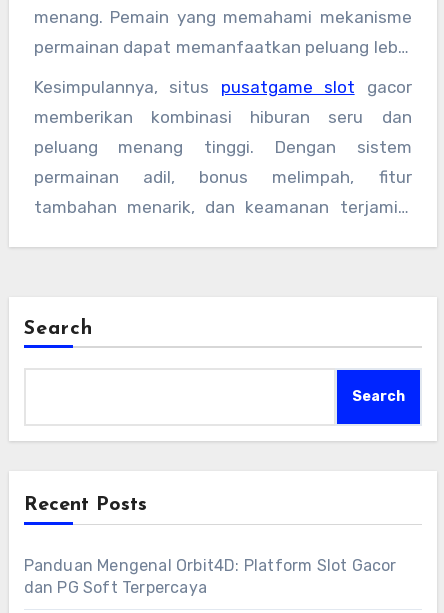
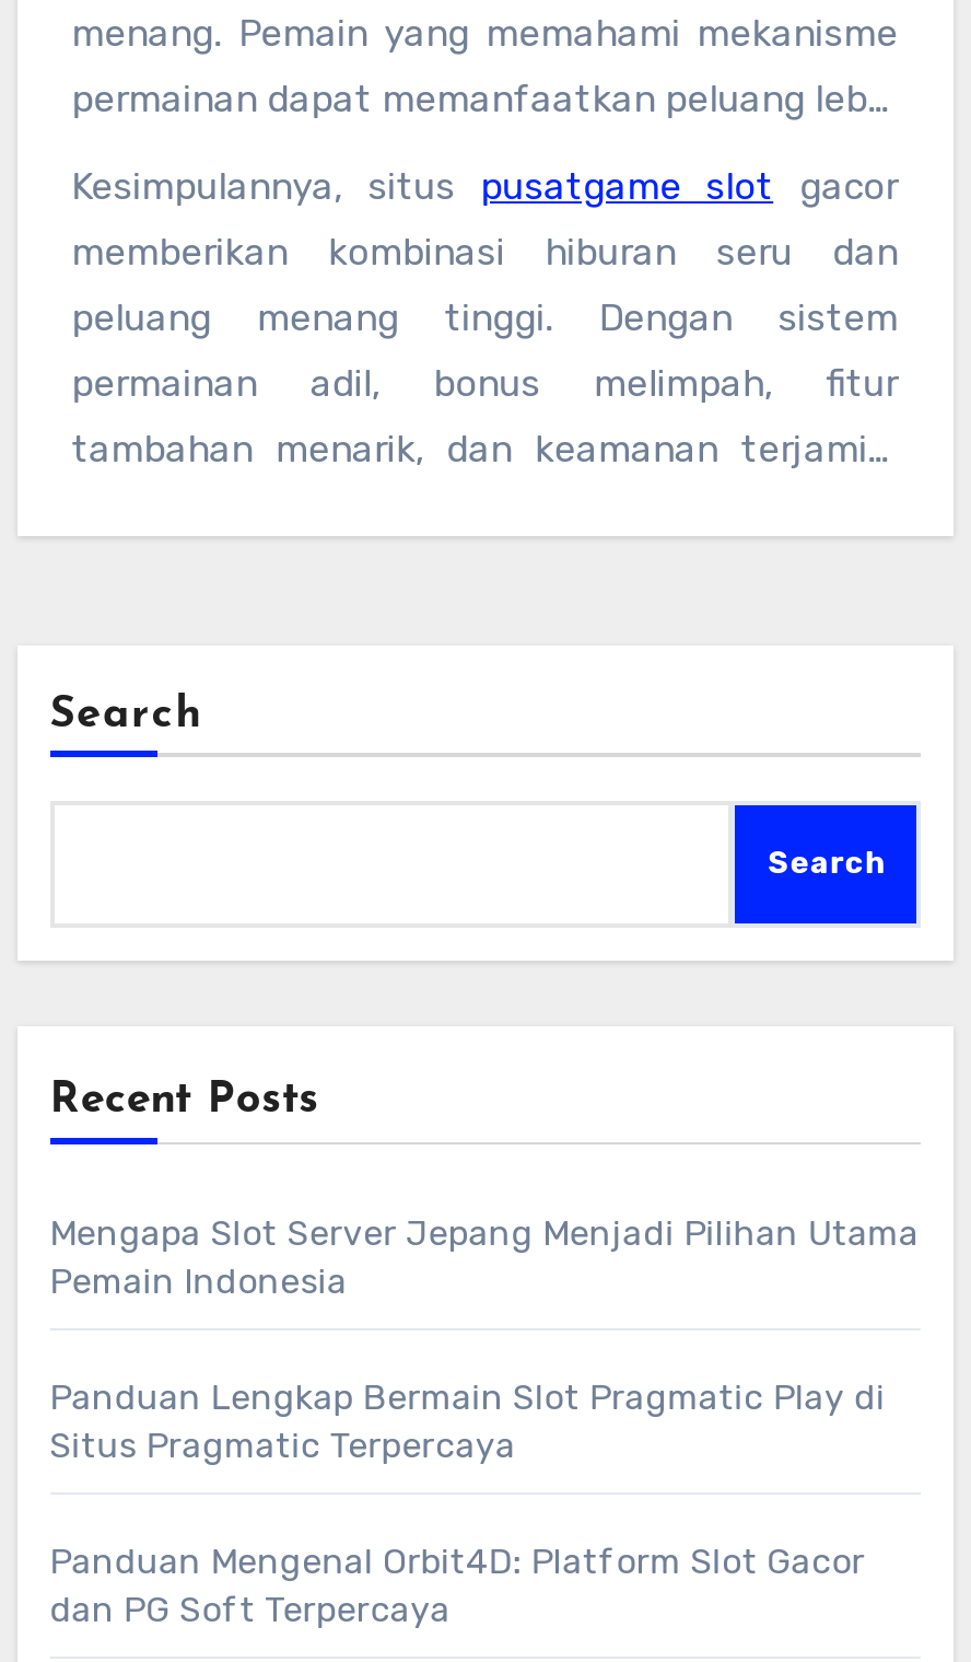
none -> [49,1212,919,1466] Mengapa Slot Server Jepang Menjadi Pilihan Utama | Pemain Indonesia | Panduan Lengkap Bermain Slot Pragmatic Play di | Situs Pragmatic Terpercaya

